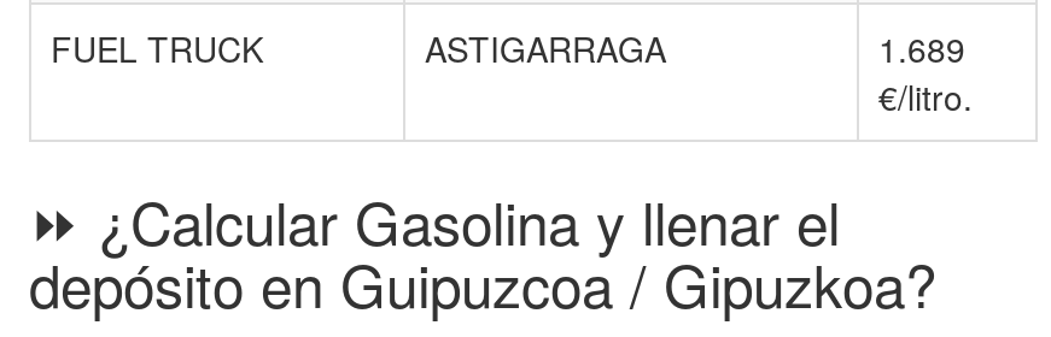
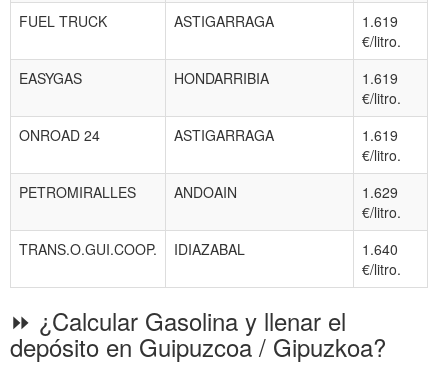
[878,24,965,72] 1.689 -> [19,11,401,259] 1.619 | €/litro. | EASYGAS | HONDARRIBIA | 1.619 | €/litro. | ONROAD 24 | ASTIGARRAGA | 1.619 | €/litro. | PETROMIRALLES | ANDOAIN | 1.629 | €/litro. | TRANS.O.GUI.COOP. | IDIAZABAL | 1.640

